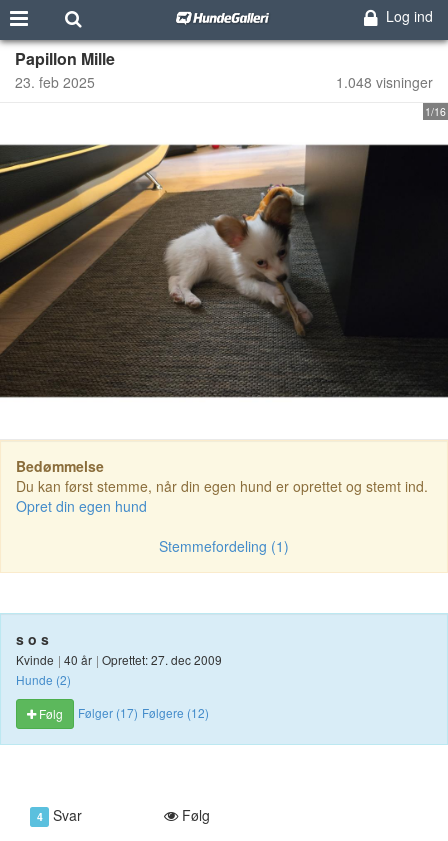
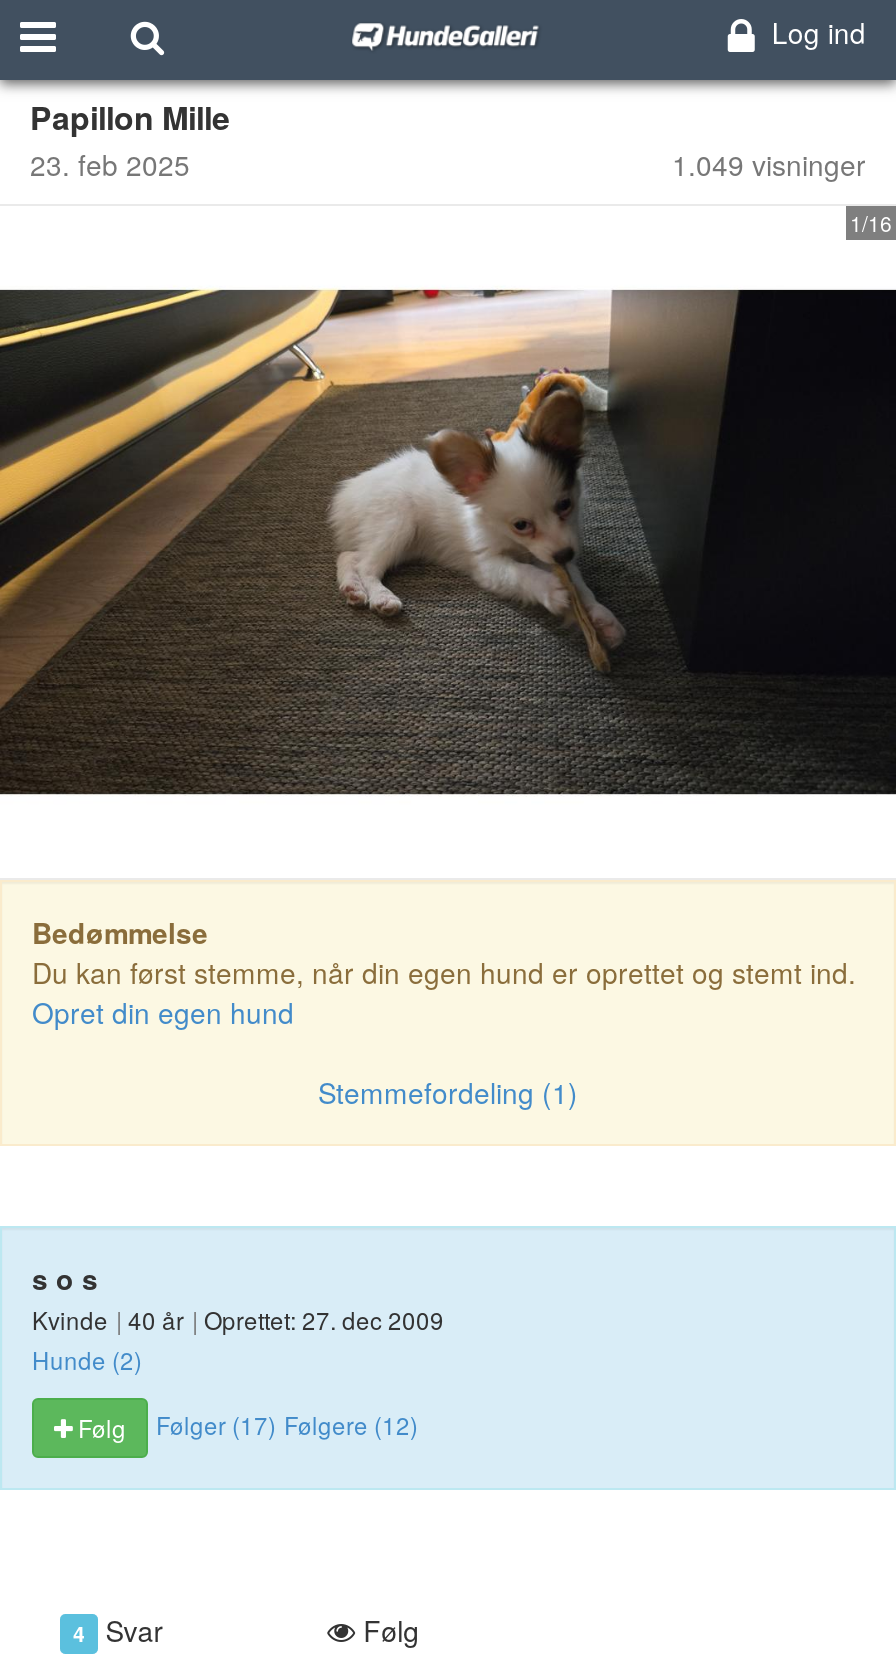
[336,72,433,92] 1.048 visninger -> [672,144,866,184] 1.049 visninger

